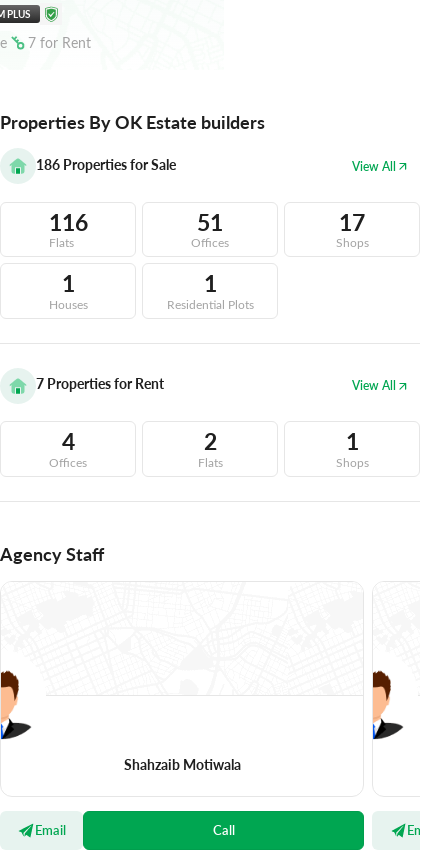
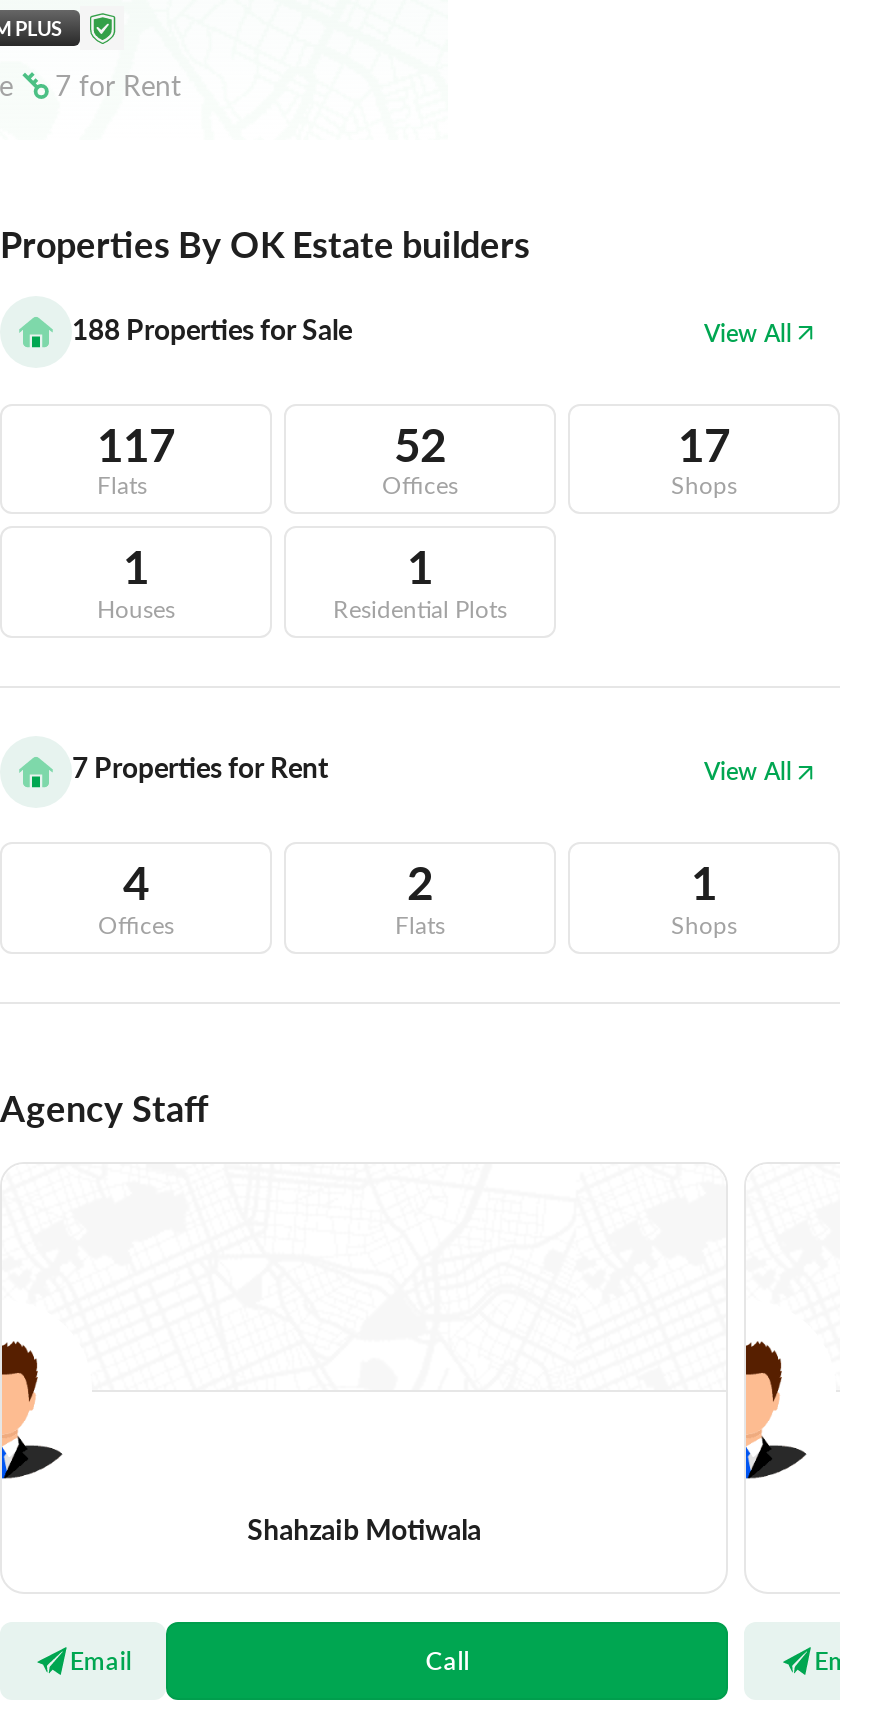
[36,155,176,174] 186 Properties for Sale -> [72,309,352,347] 188 Properties for Sale
[48,206,87,237] 116 -> [97,412,175,474] 117
[197,206,223,237] 51 -> [394,412,446,474] 52

